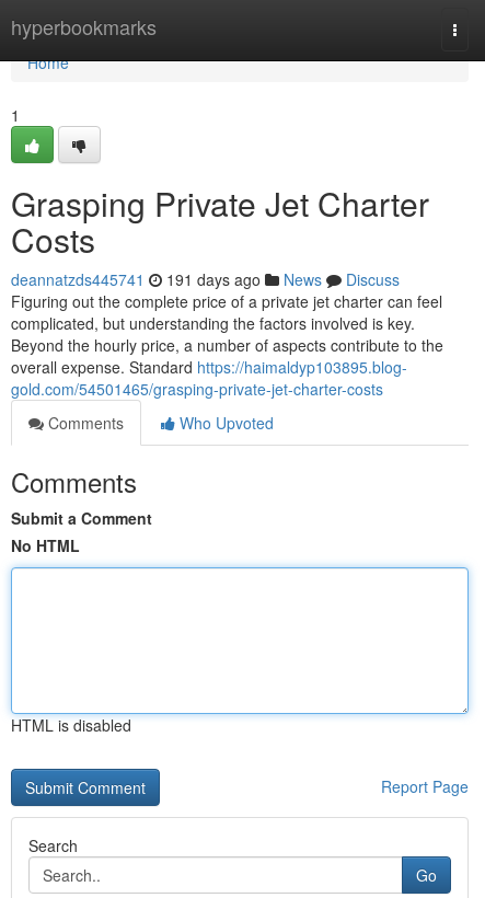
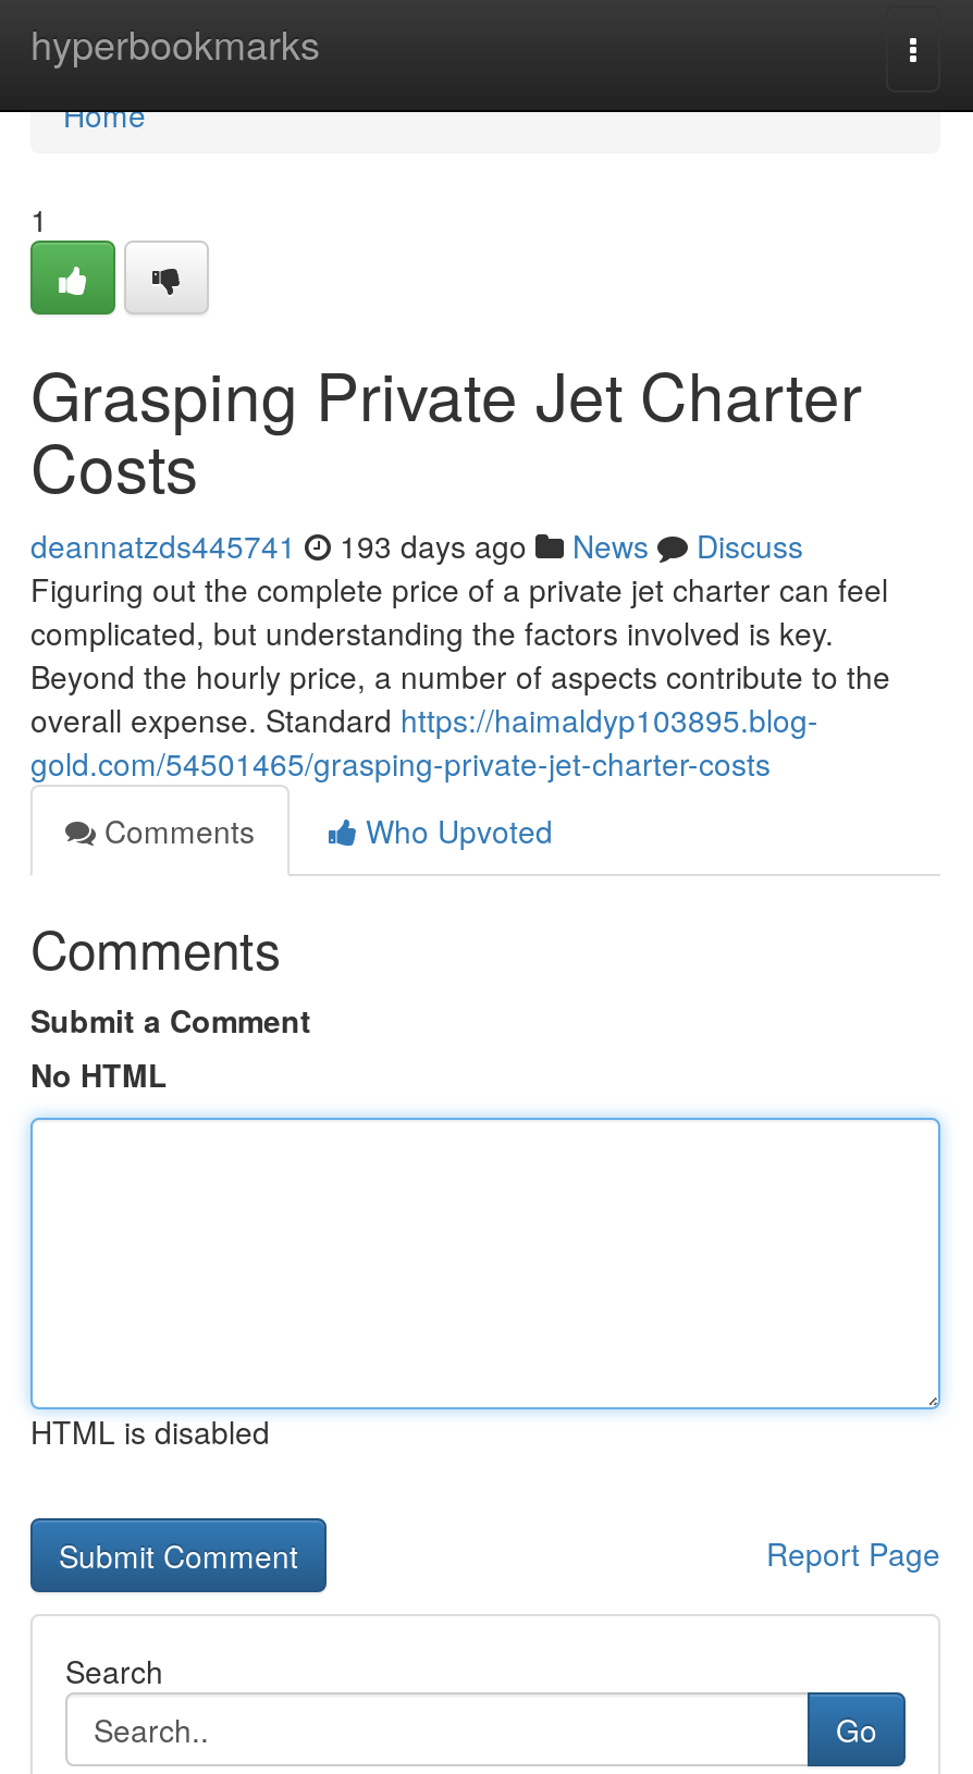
[11,268,400,290] deannatzds445741 191 days ago News Discuss -> [30,523,803,567] deannatzds445741 193 days ago News Discuss

